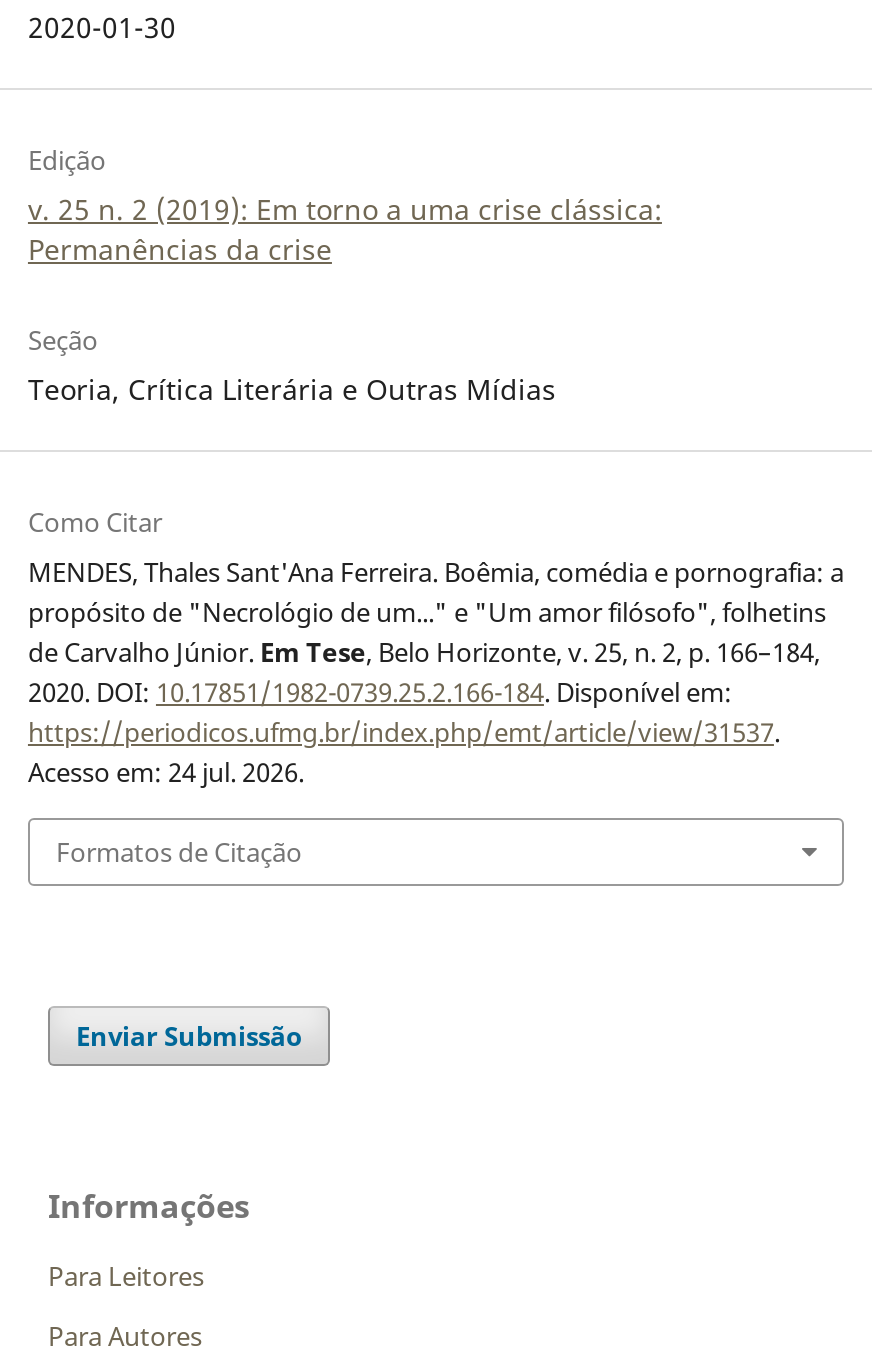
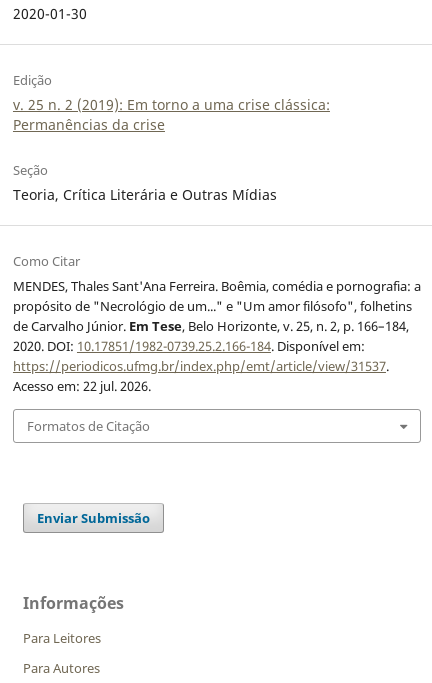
[28,753,304,789] Acesso em: 24 jul. 2026. -> [13,377,151,395] Acesso em: 22 jul. 2026.

